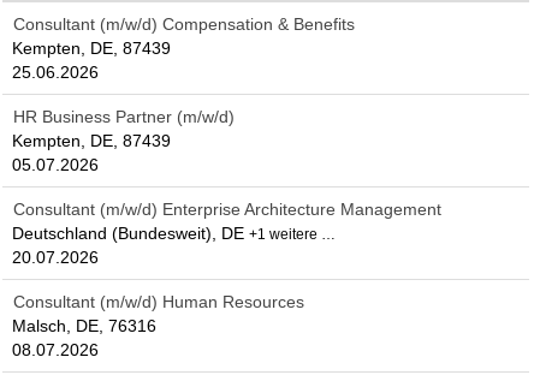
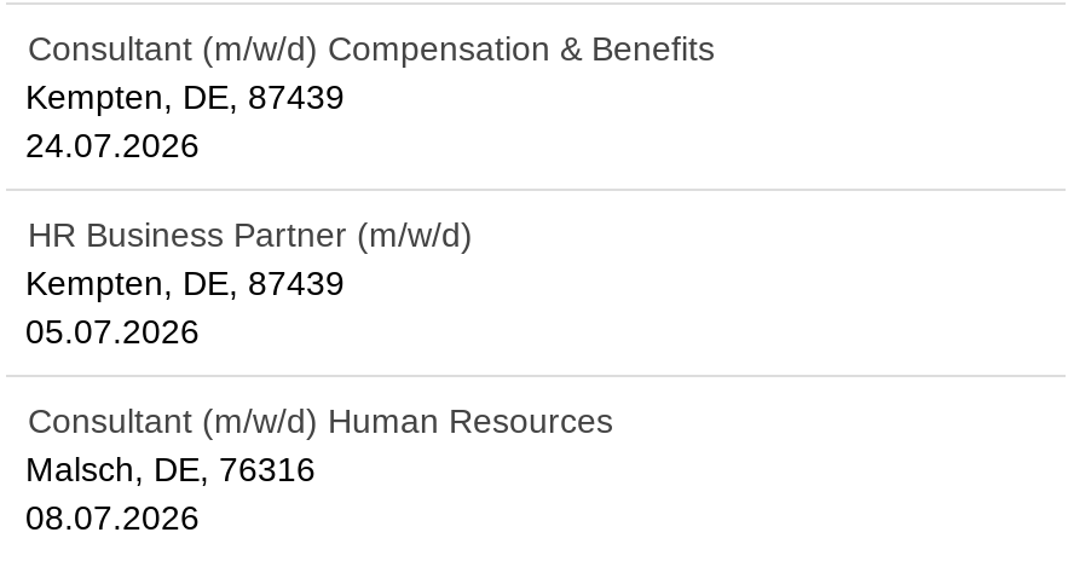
[12,62,99,82] 25.06.2026 -> [25,126,200,164] 24.07.2026
[12,200,441,267] Consultant (m/w/d) Enterprise Architecture Management | Deutschland (Bundesweit), DE +1 weitere … | 20.07.2026 -> none

